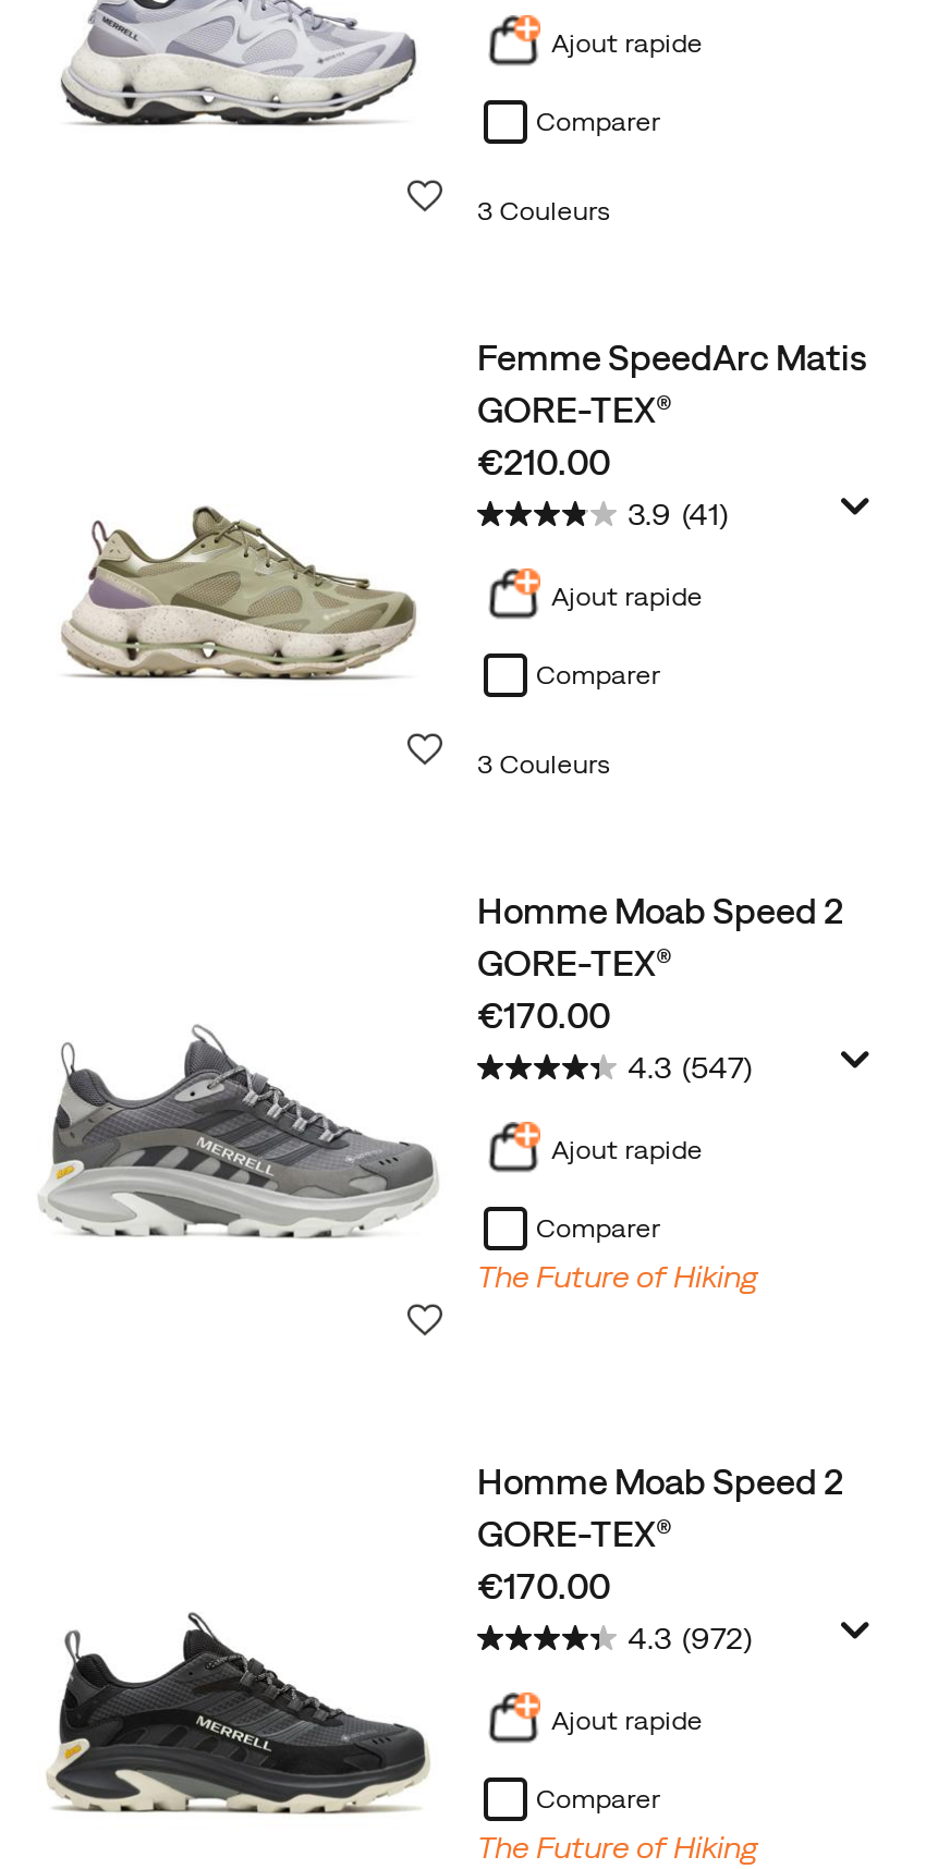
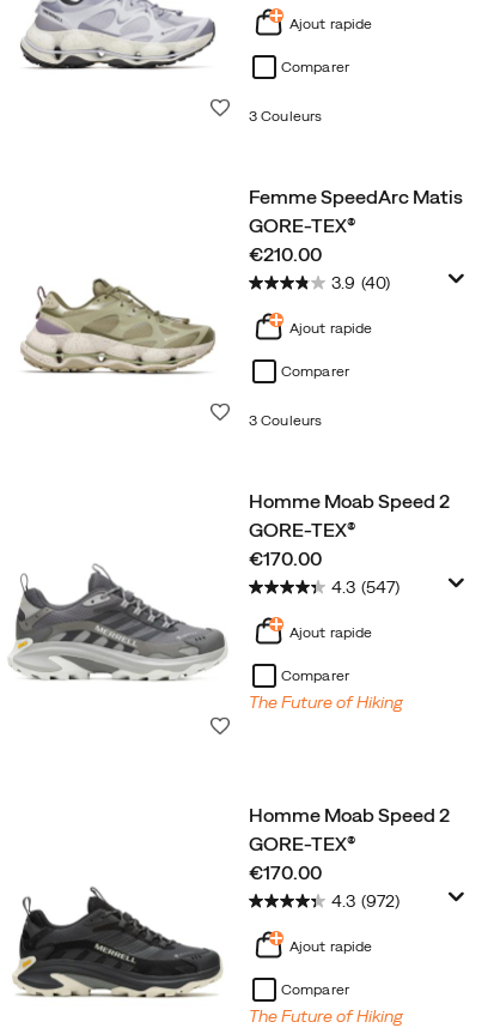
[628,497,728,532] 3.9 (41) -> [331,273,390,292] 3.9 (40)

